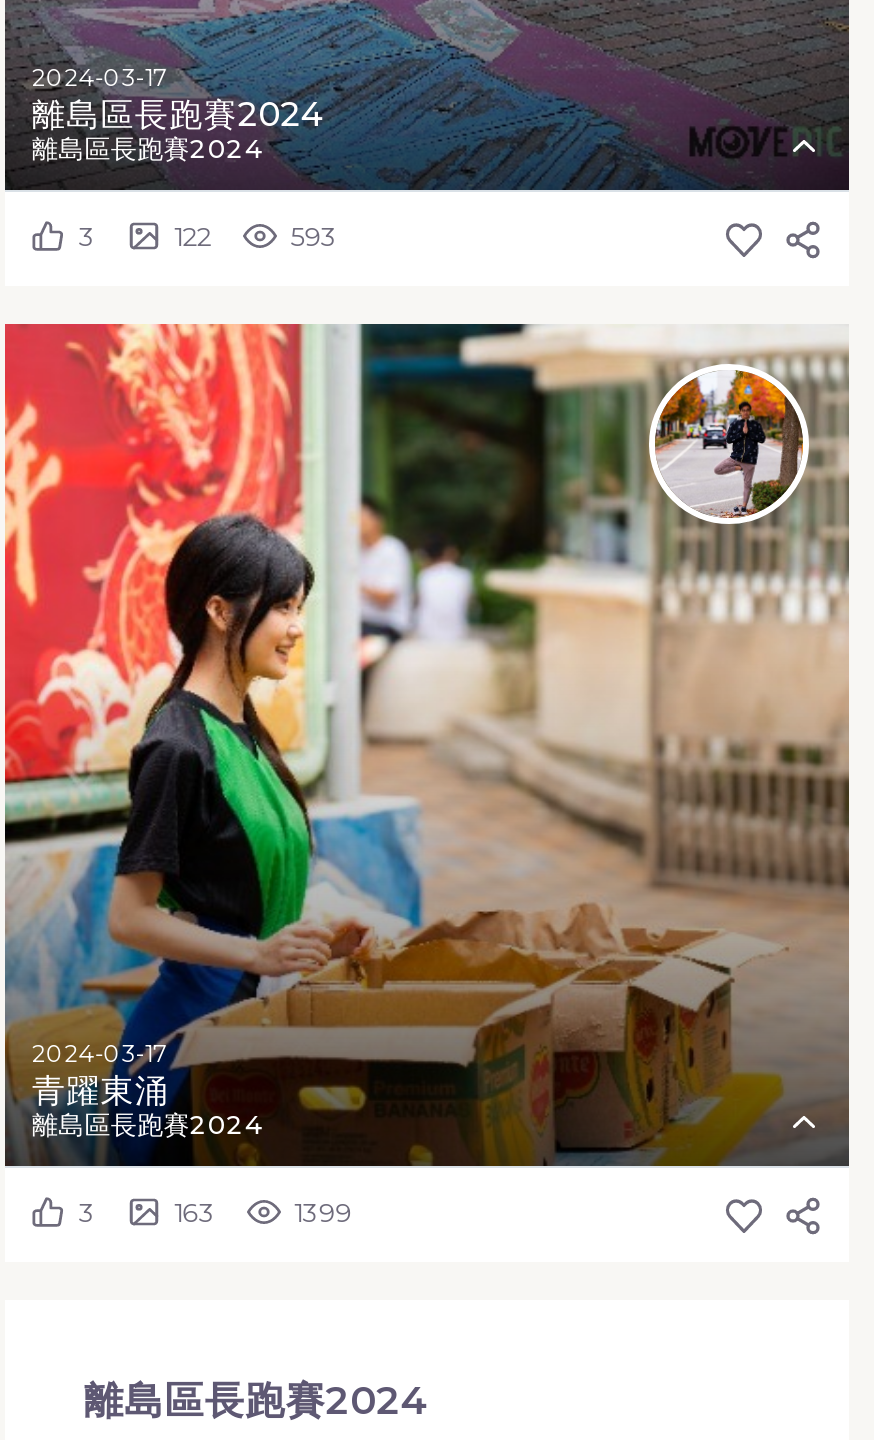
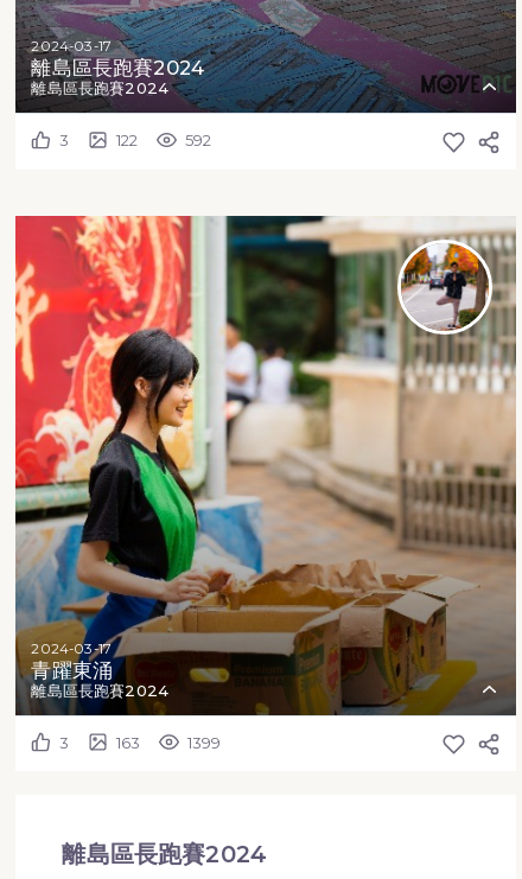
[290,221,337,253] 593 -> [185,131,211,150] 592

